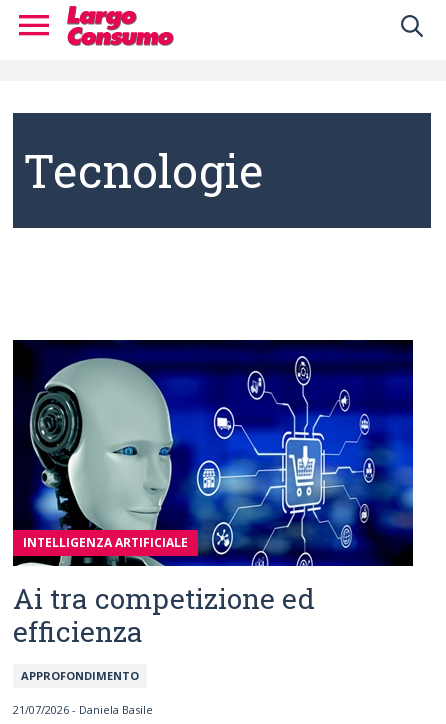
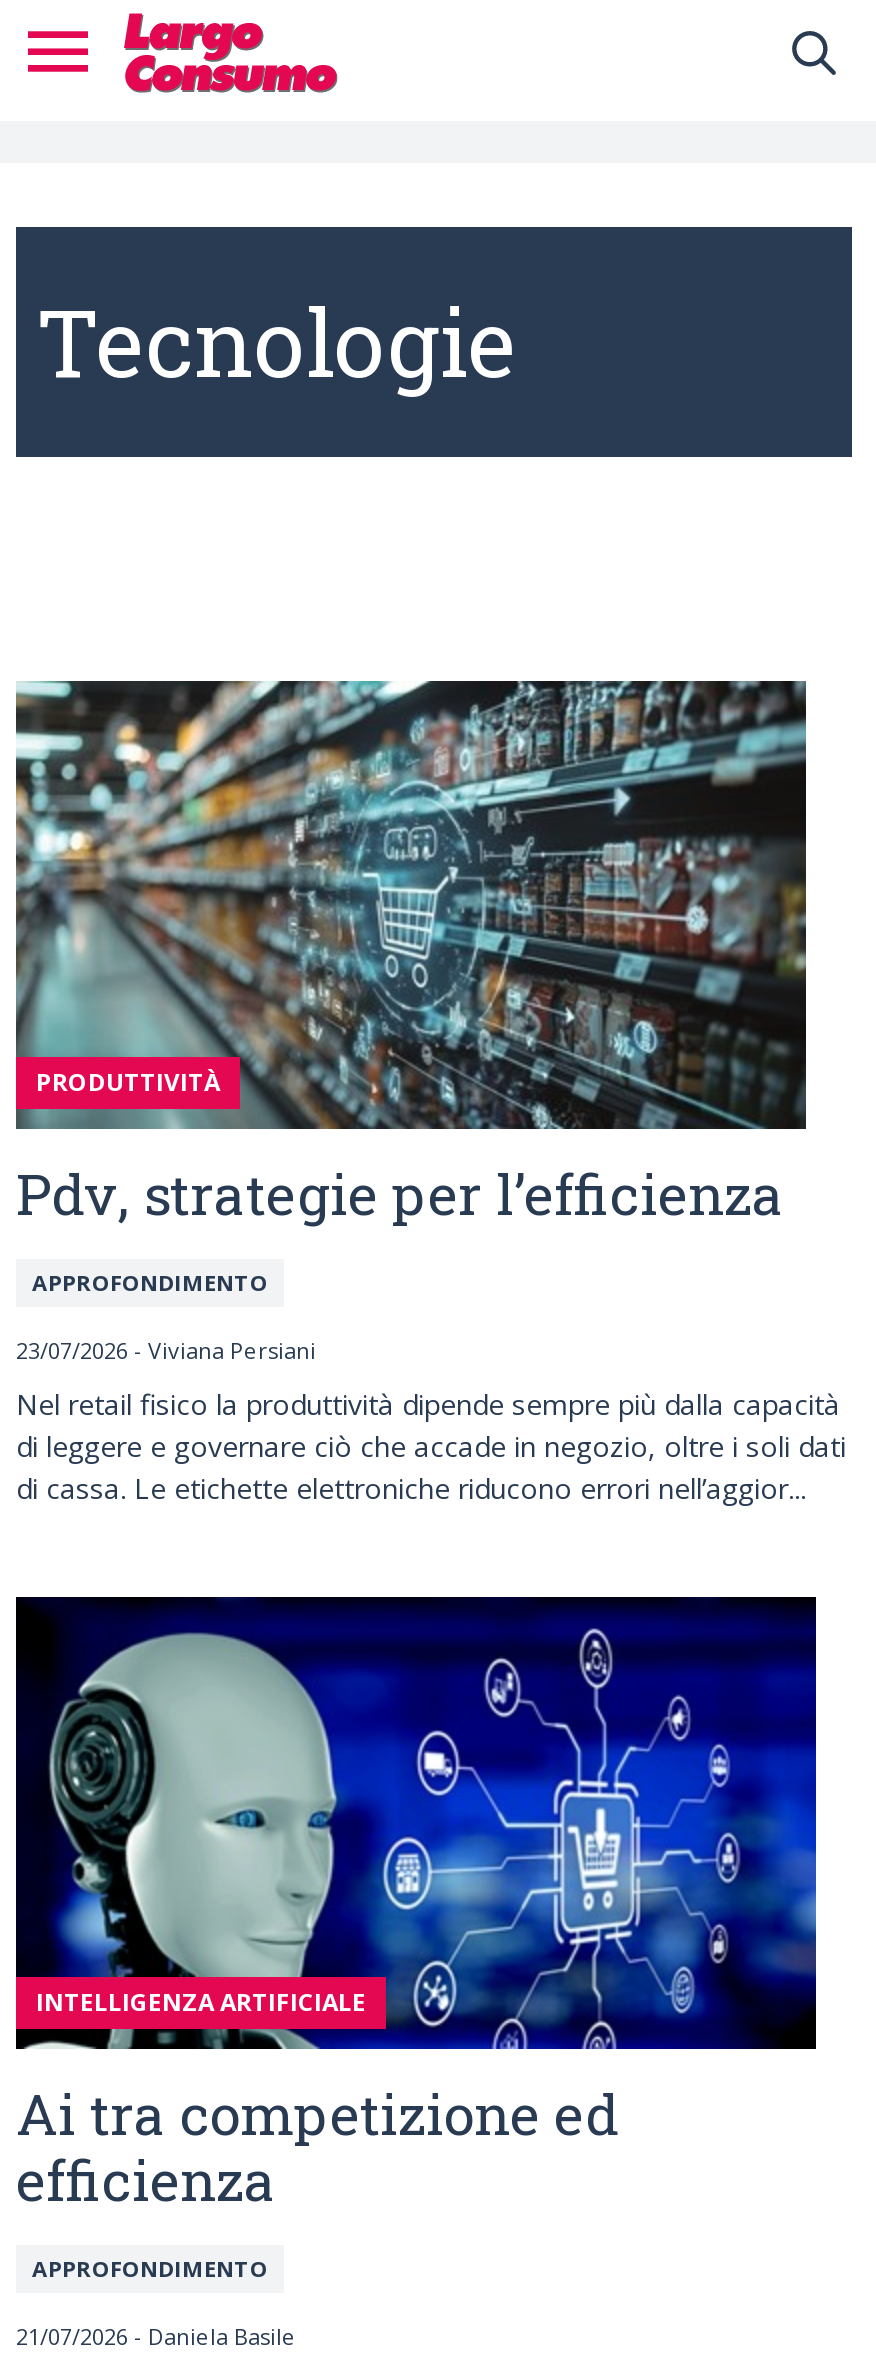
none -> [14,679,846,1507] [image] | PRODUTTIVITÀ | Pdv, strategie per l’efficienza | APPROFONDIMENTO | 23/07/2026 - Viviana Persiani | Nel retail fisico la produttività dipende sempre più dalla capacità | di leggere e governare ciò che accade in negozio, oltre i soli dati | di cassa. Le etichette elettroniche riducono errori nell’aggior...

